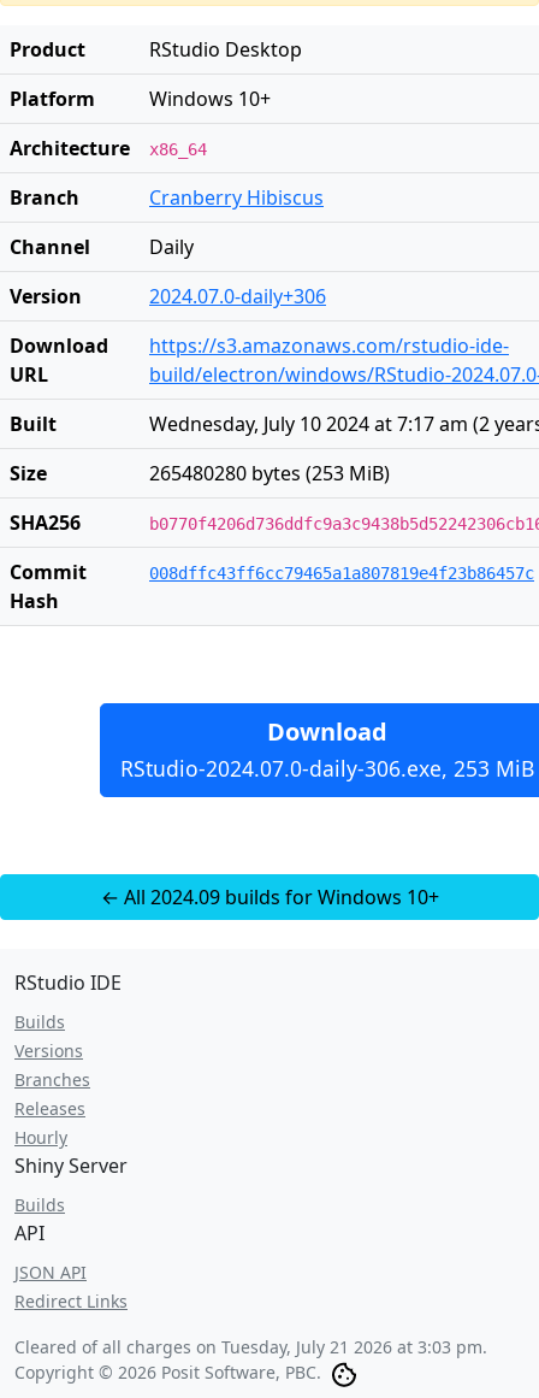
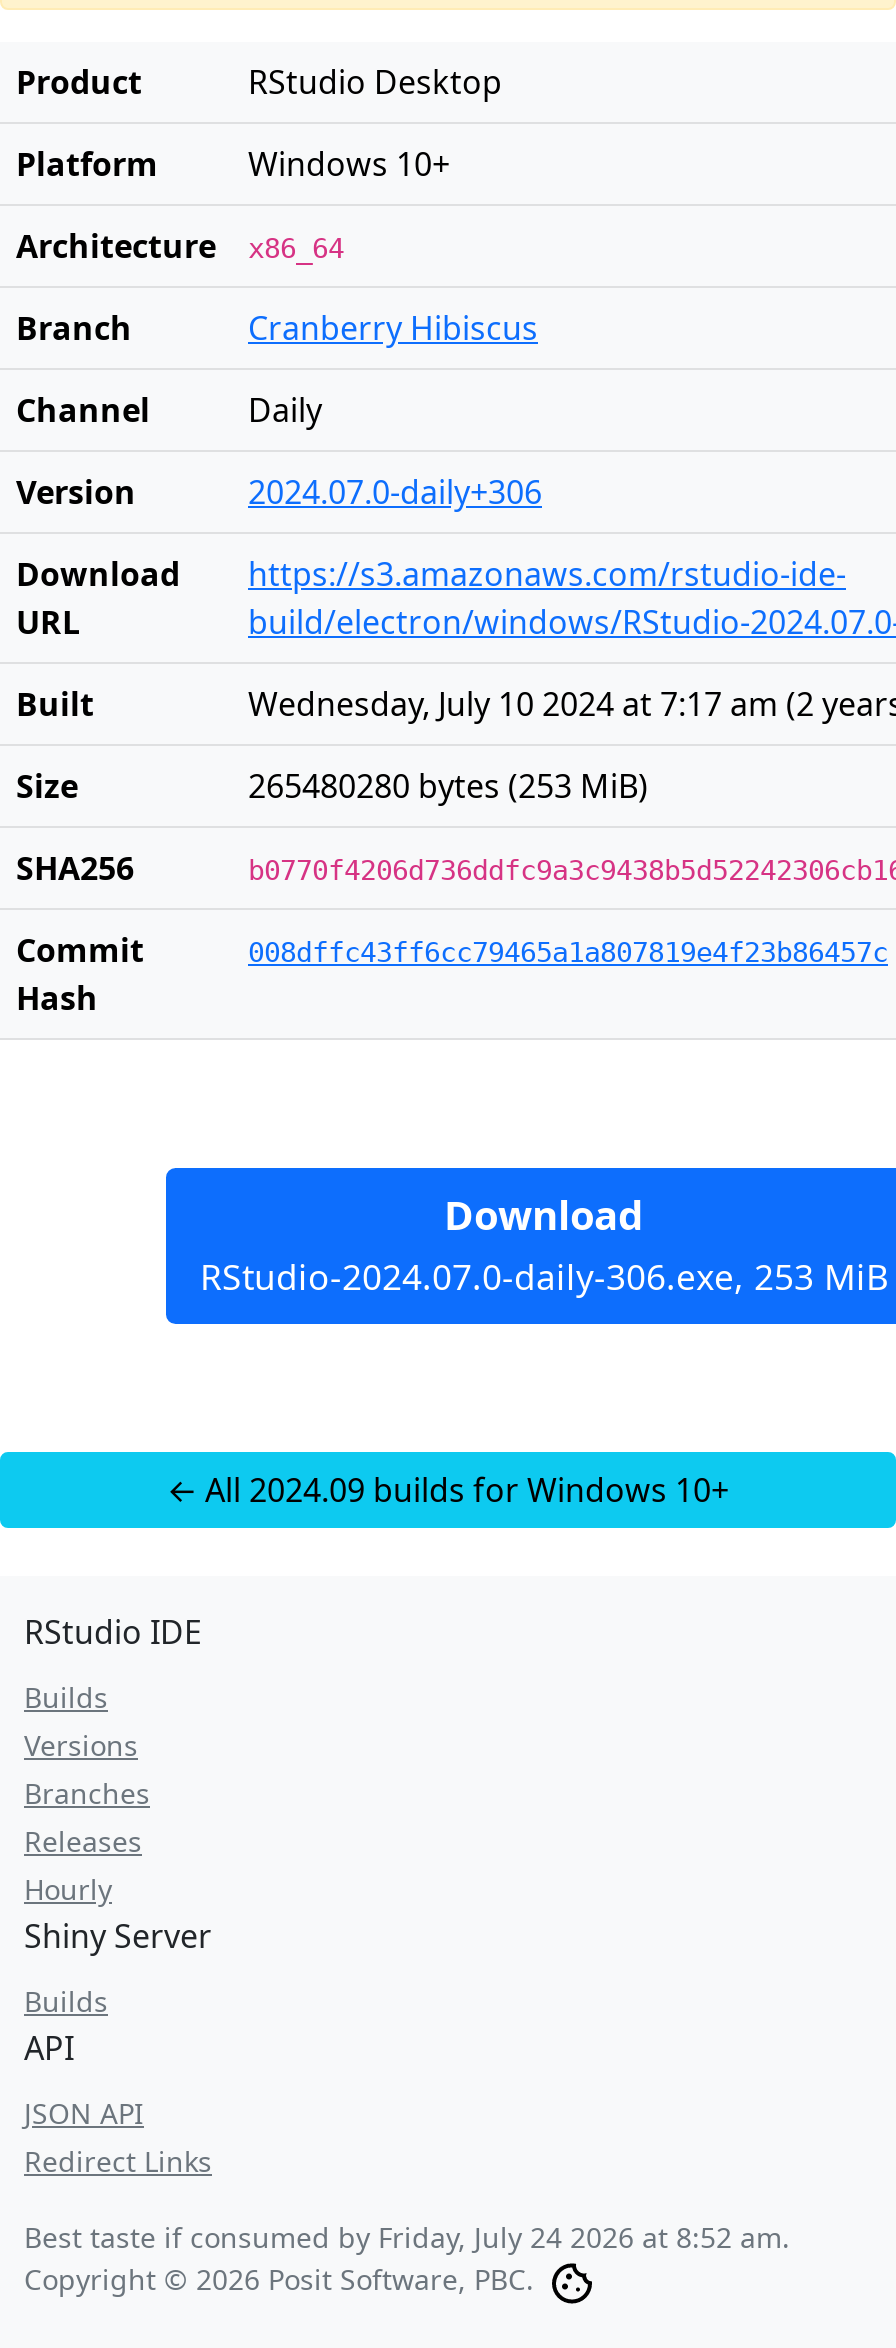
[14,1335,487,1358] Cleared of all charges on Tuesday, July 21 2026 at 3:03 pm. -> [24,2218,790,2256] Best taste if consumed by Friday, July 24 2026 at 8:52 am.

